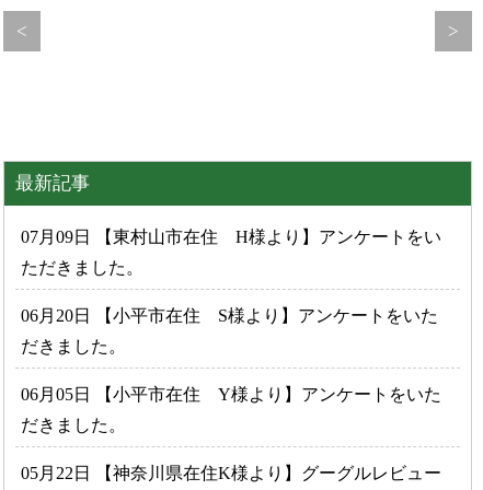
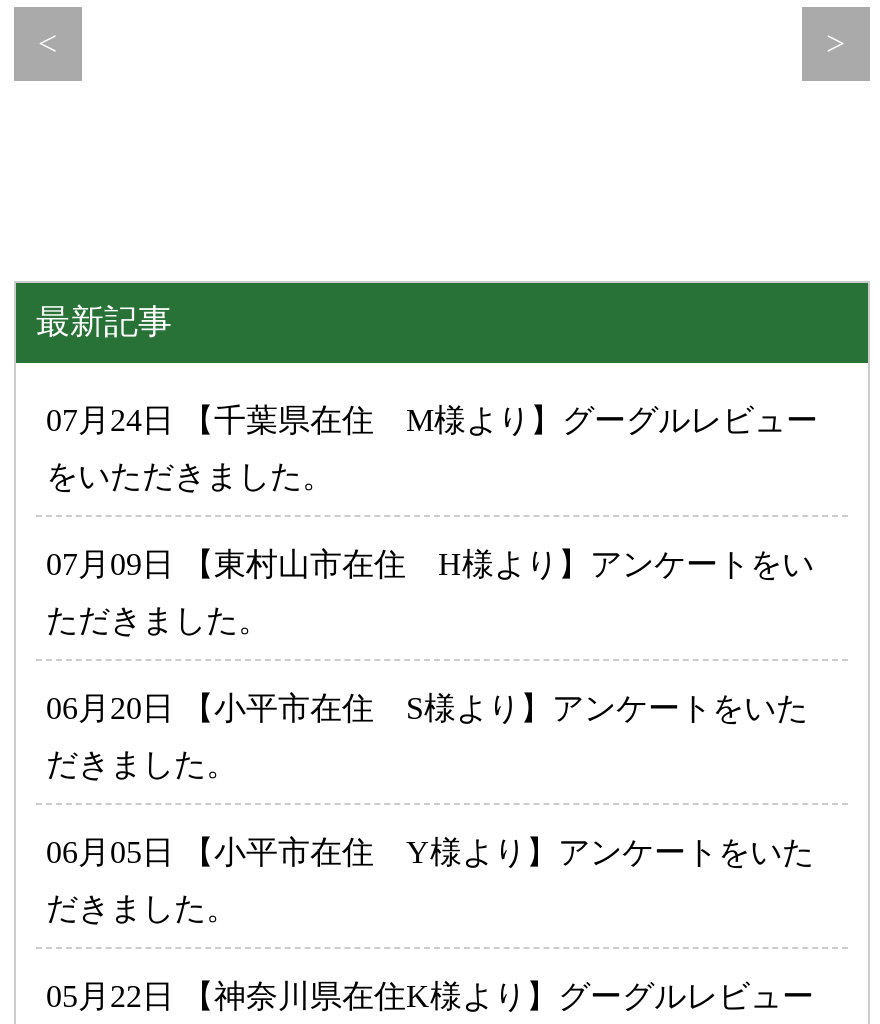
none -> [46,403,818,493] 07月24日 【千葉県在住 M様より】グーグルレビュー | をいただきました。

